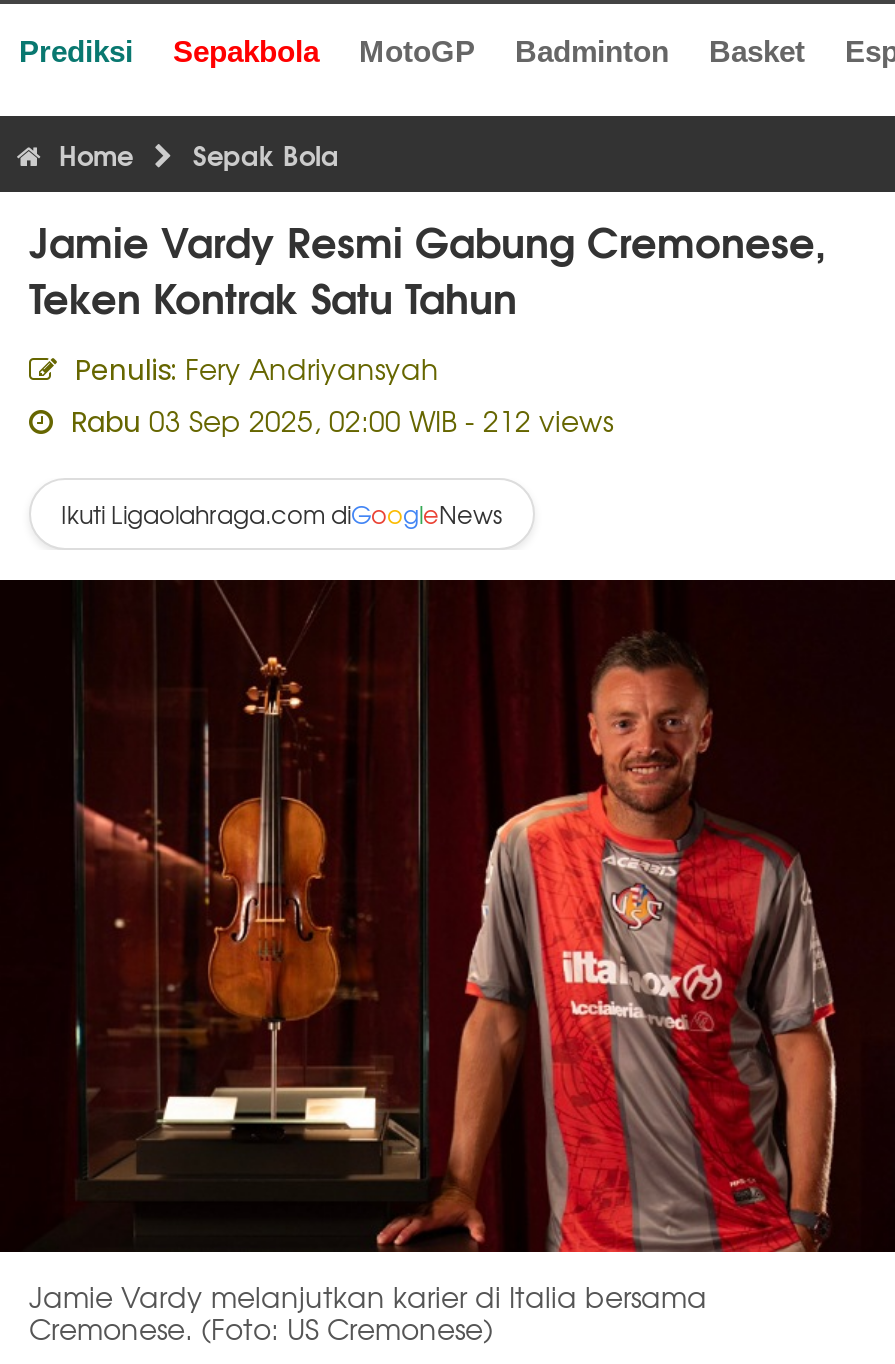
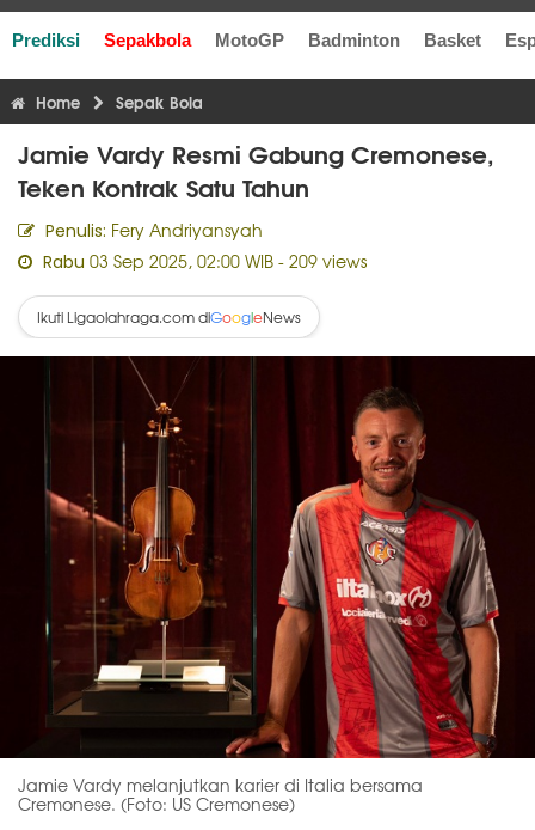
[63,400,613,440] Rabu 03 Sep 2025, 02:00 WIB - 212 views -> [38,249,367,273] Rabu 03 Sep 2025, 02:00 WIB - 209 views

